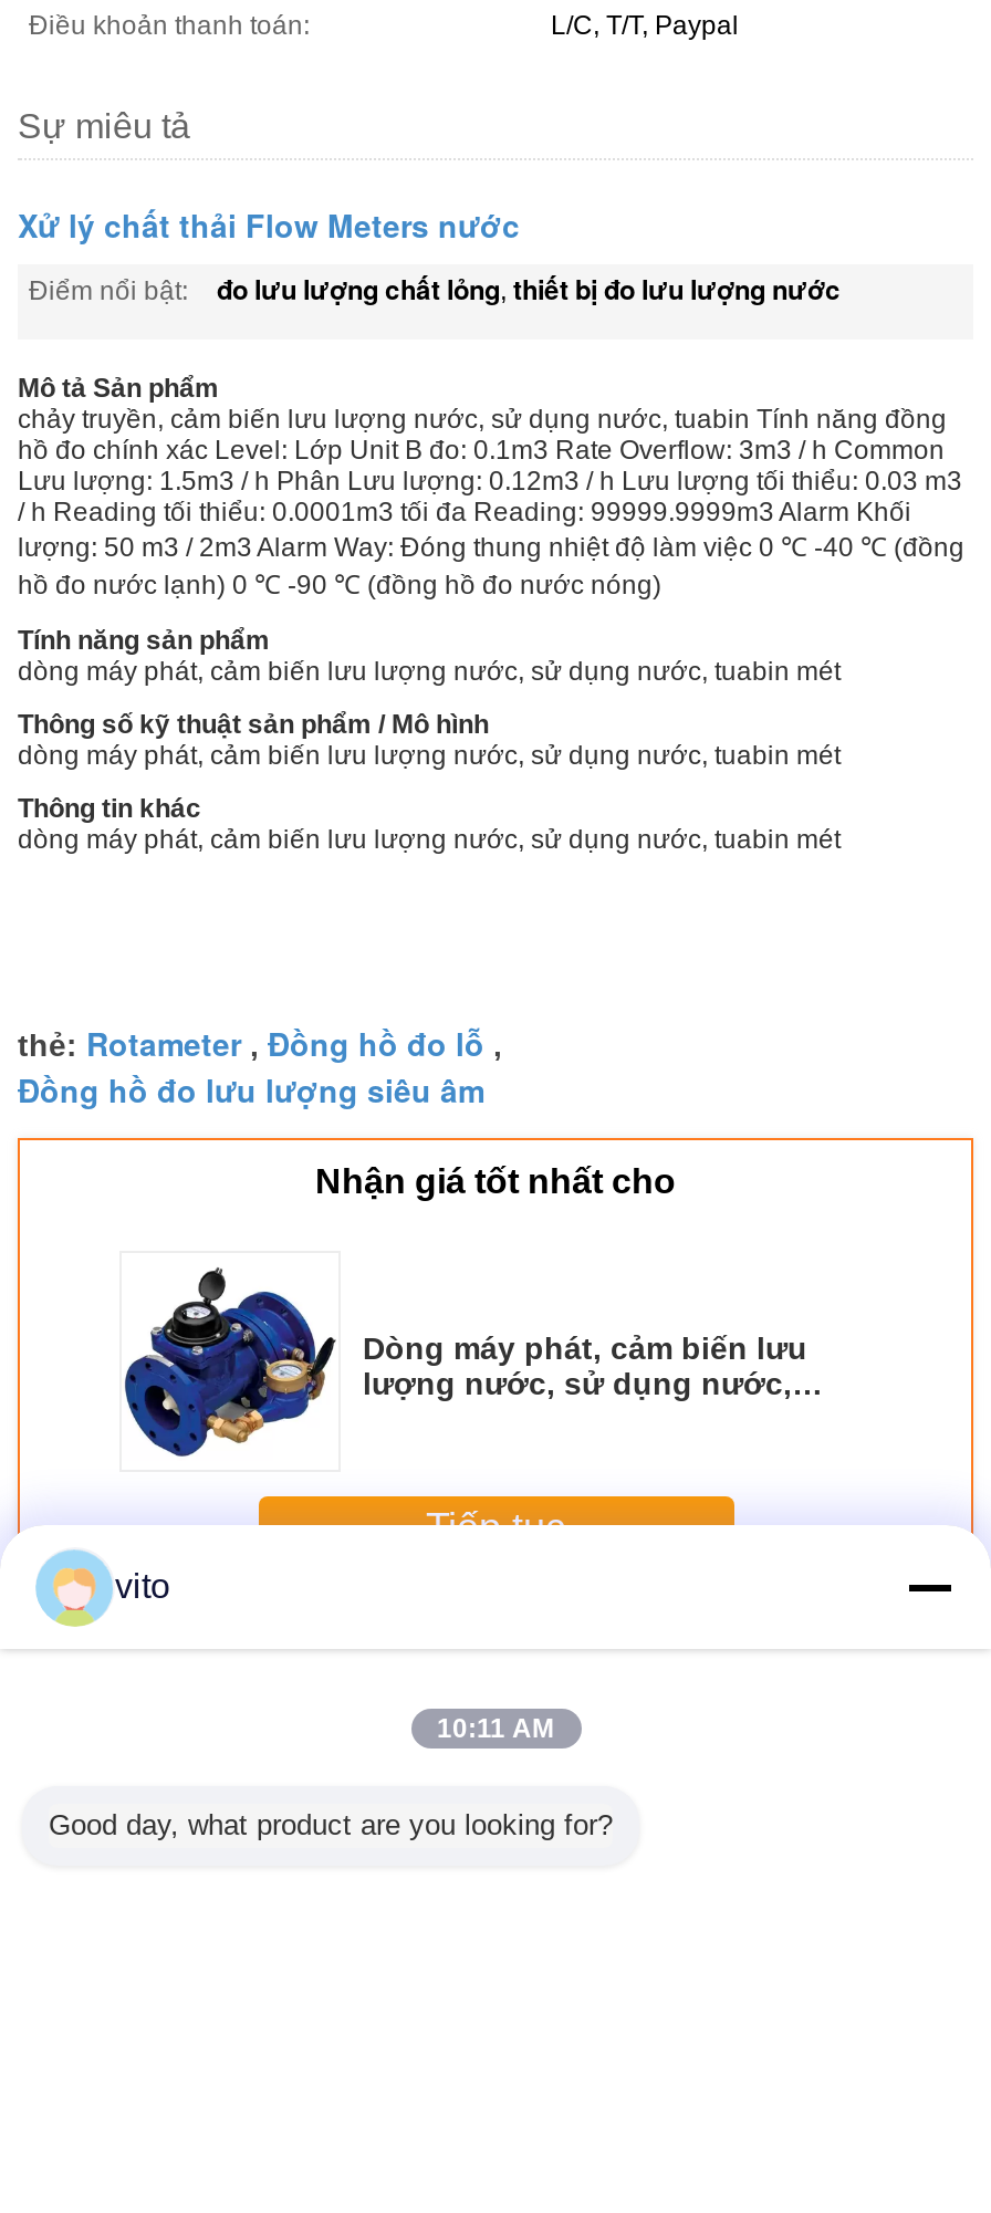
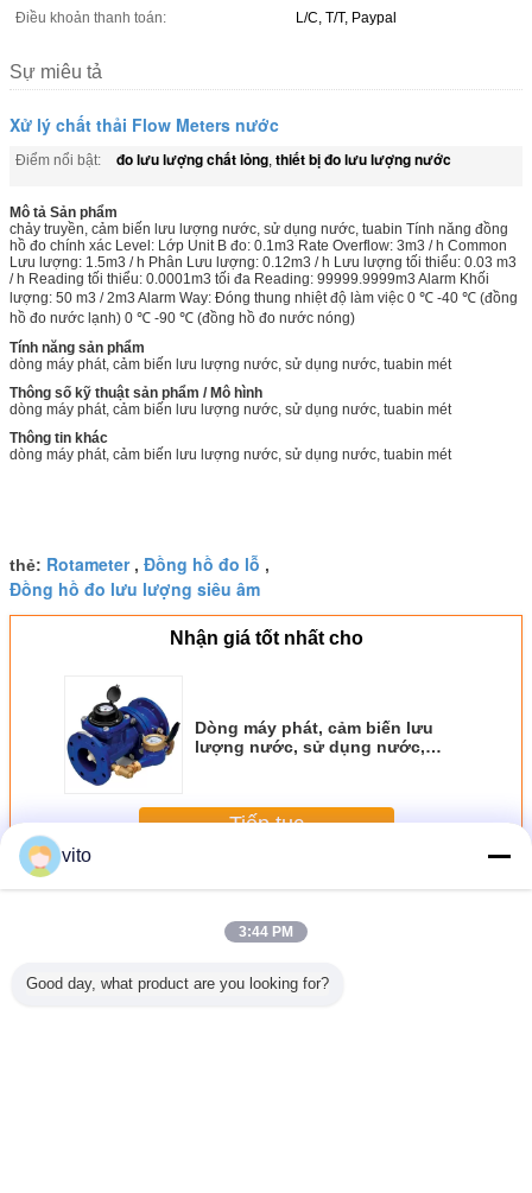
[437,1713,554,1744] 10:11 AM -> [239,924,293,940] 3:44 PM

